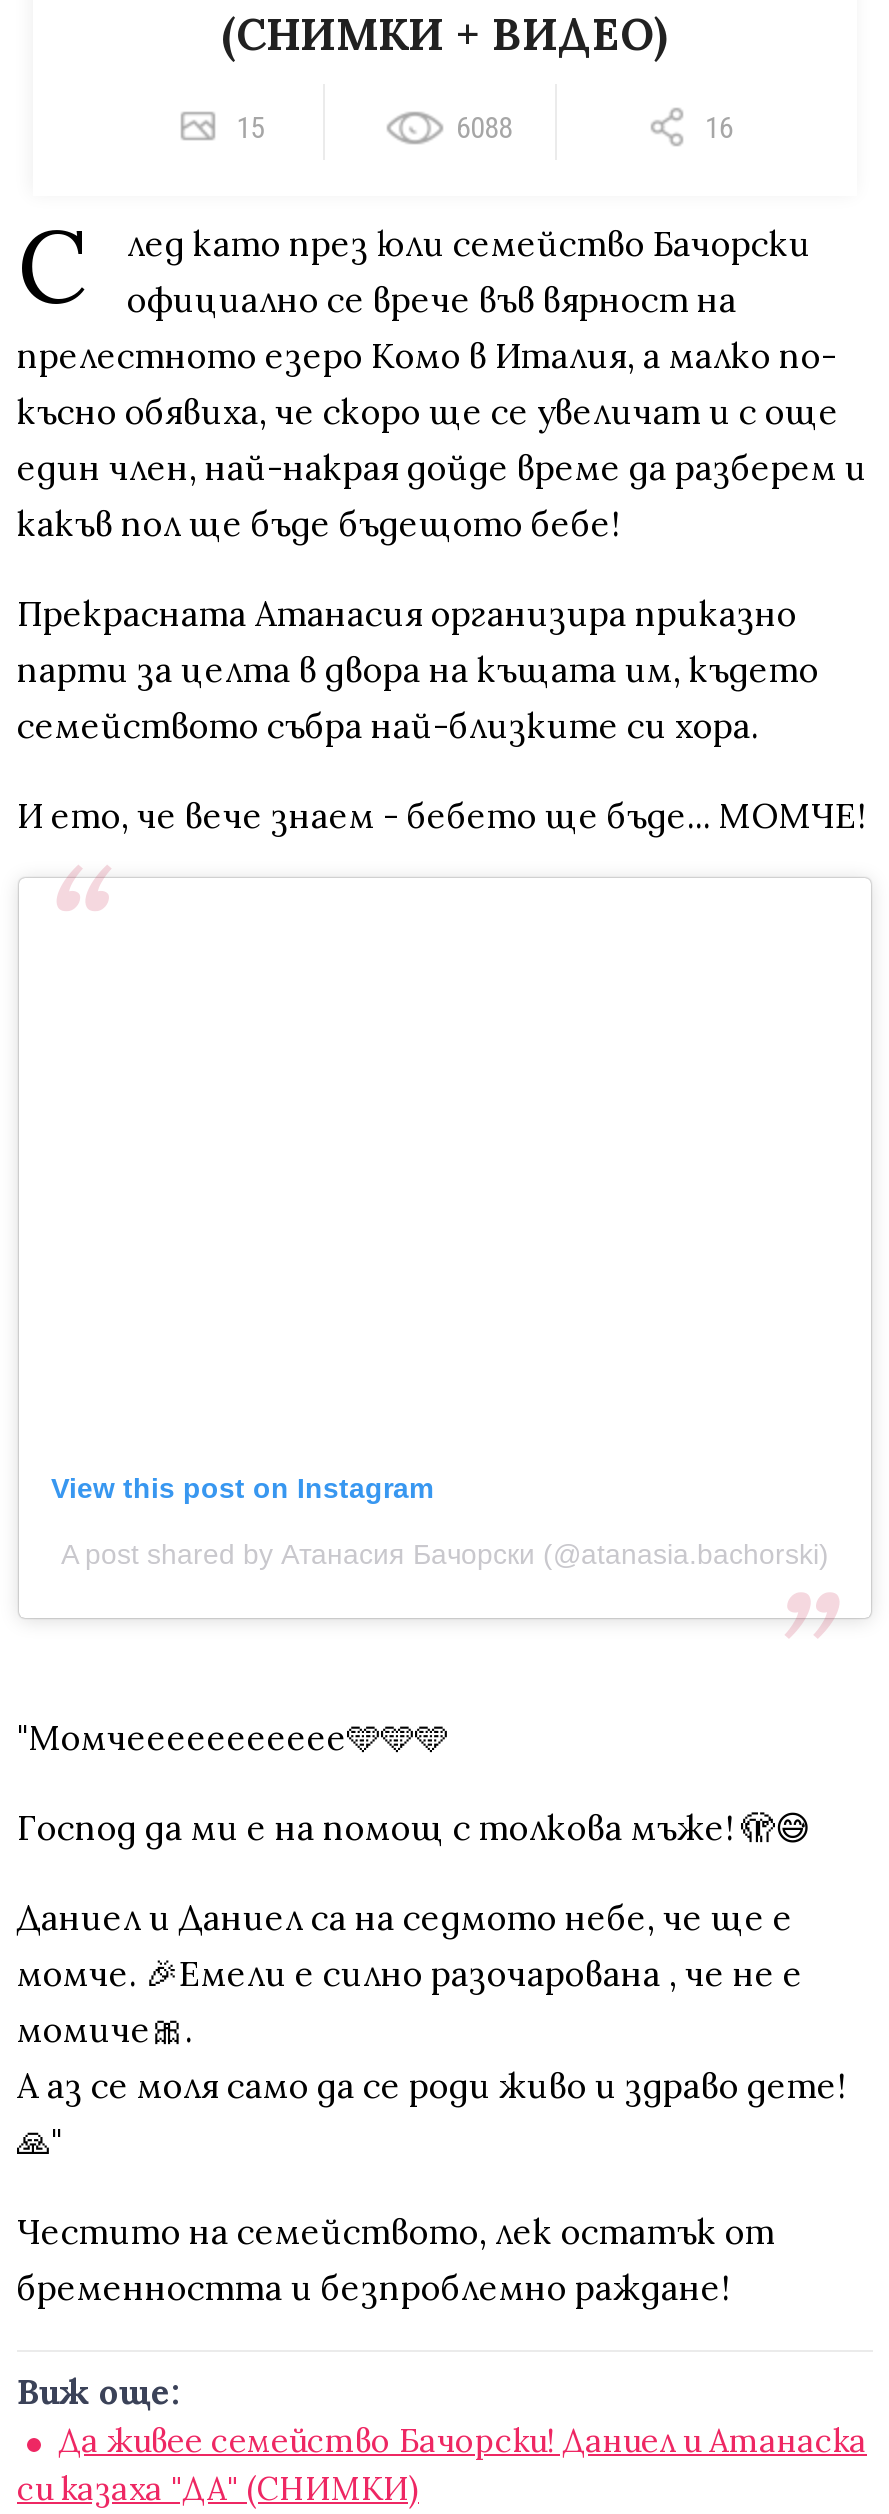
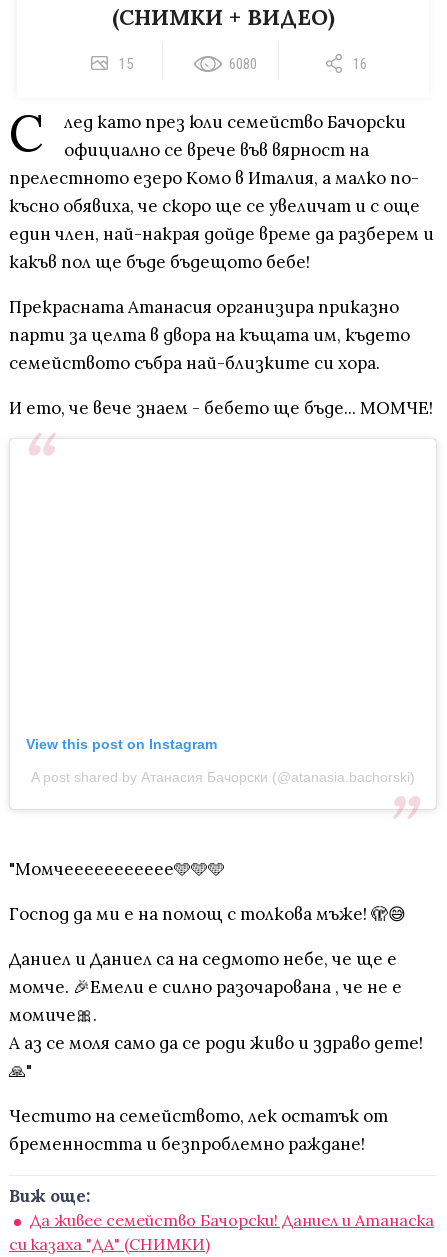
[456,110,512,146] 6088 -> [228,55,256,73] 6080

